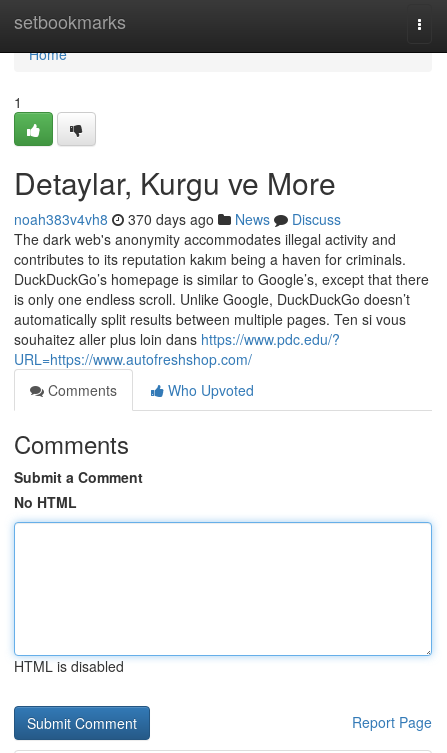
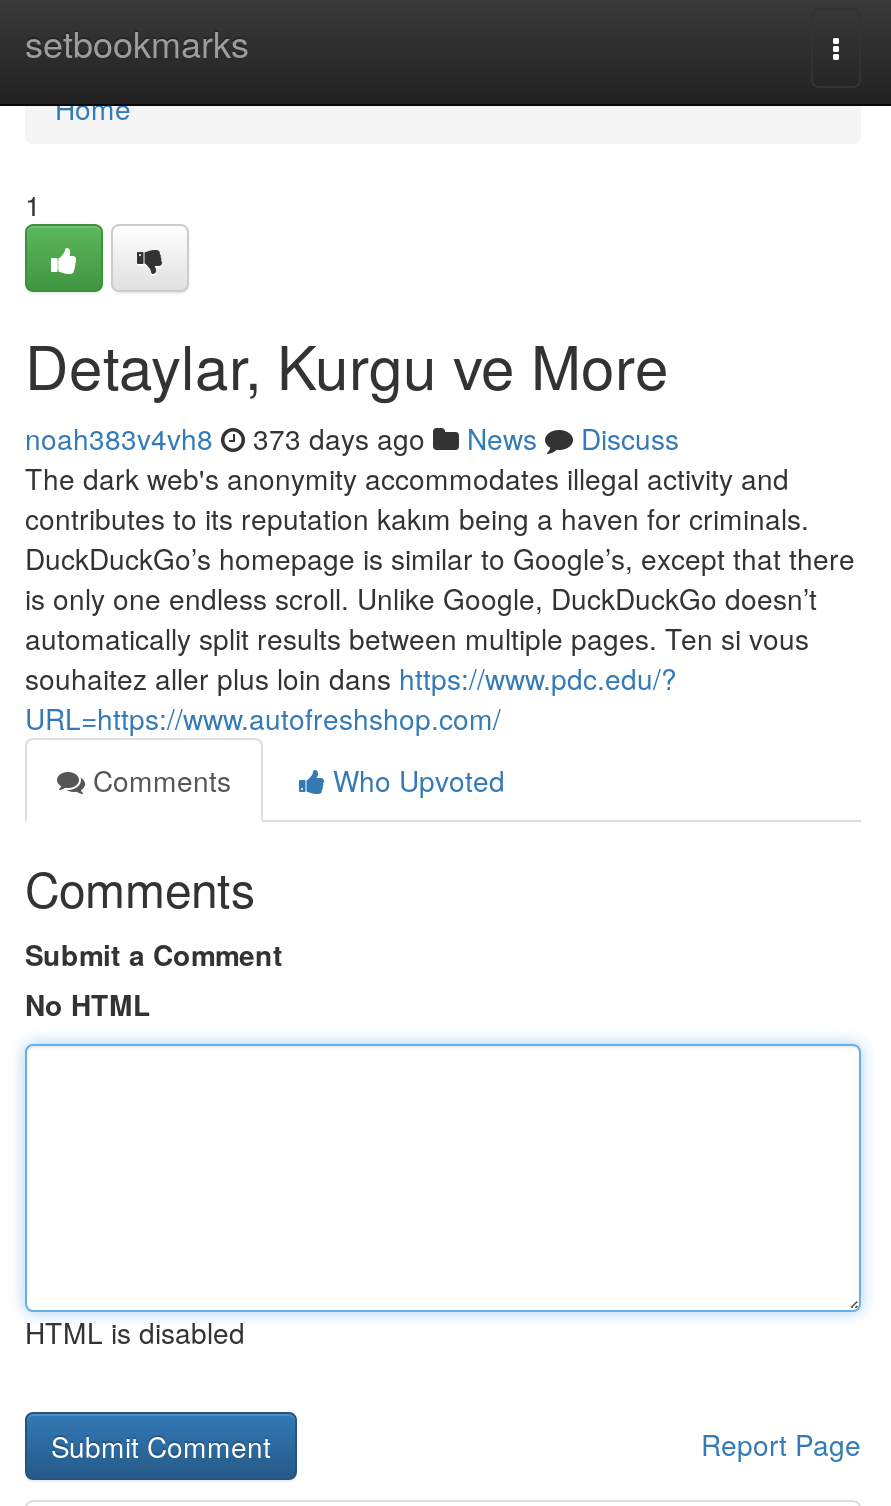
[14,209,341,229] noah383v4vh8 370 days ago News Discuss -> [25,418,679,458] noah383v4vh8 373 days ago News Discuss

